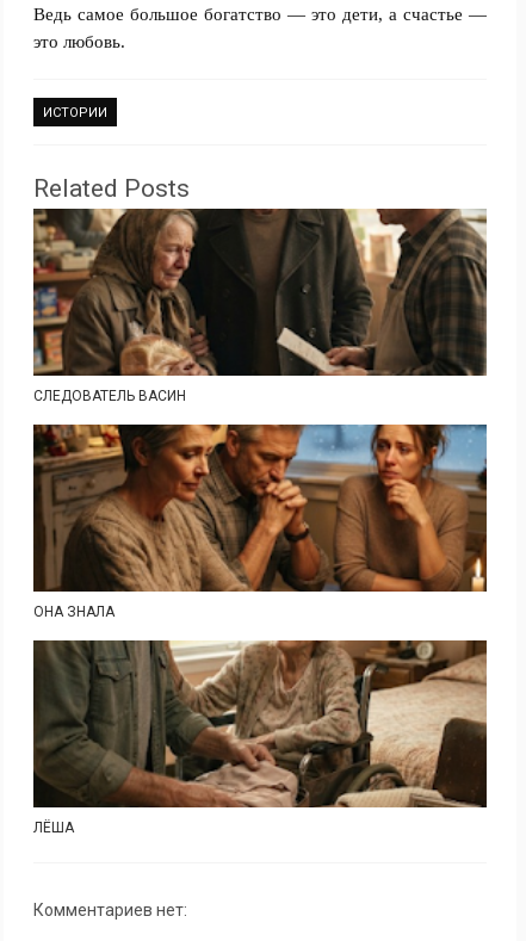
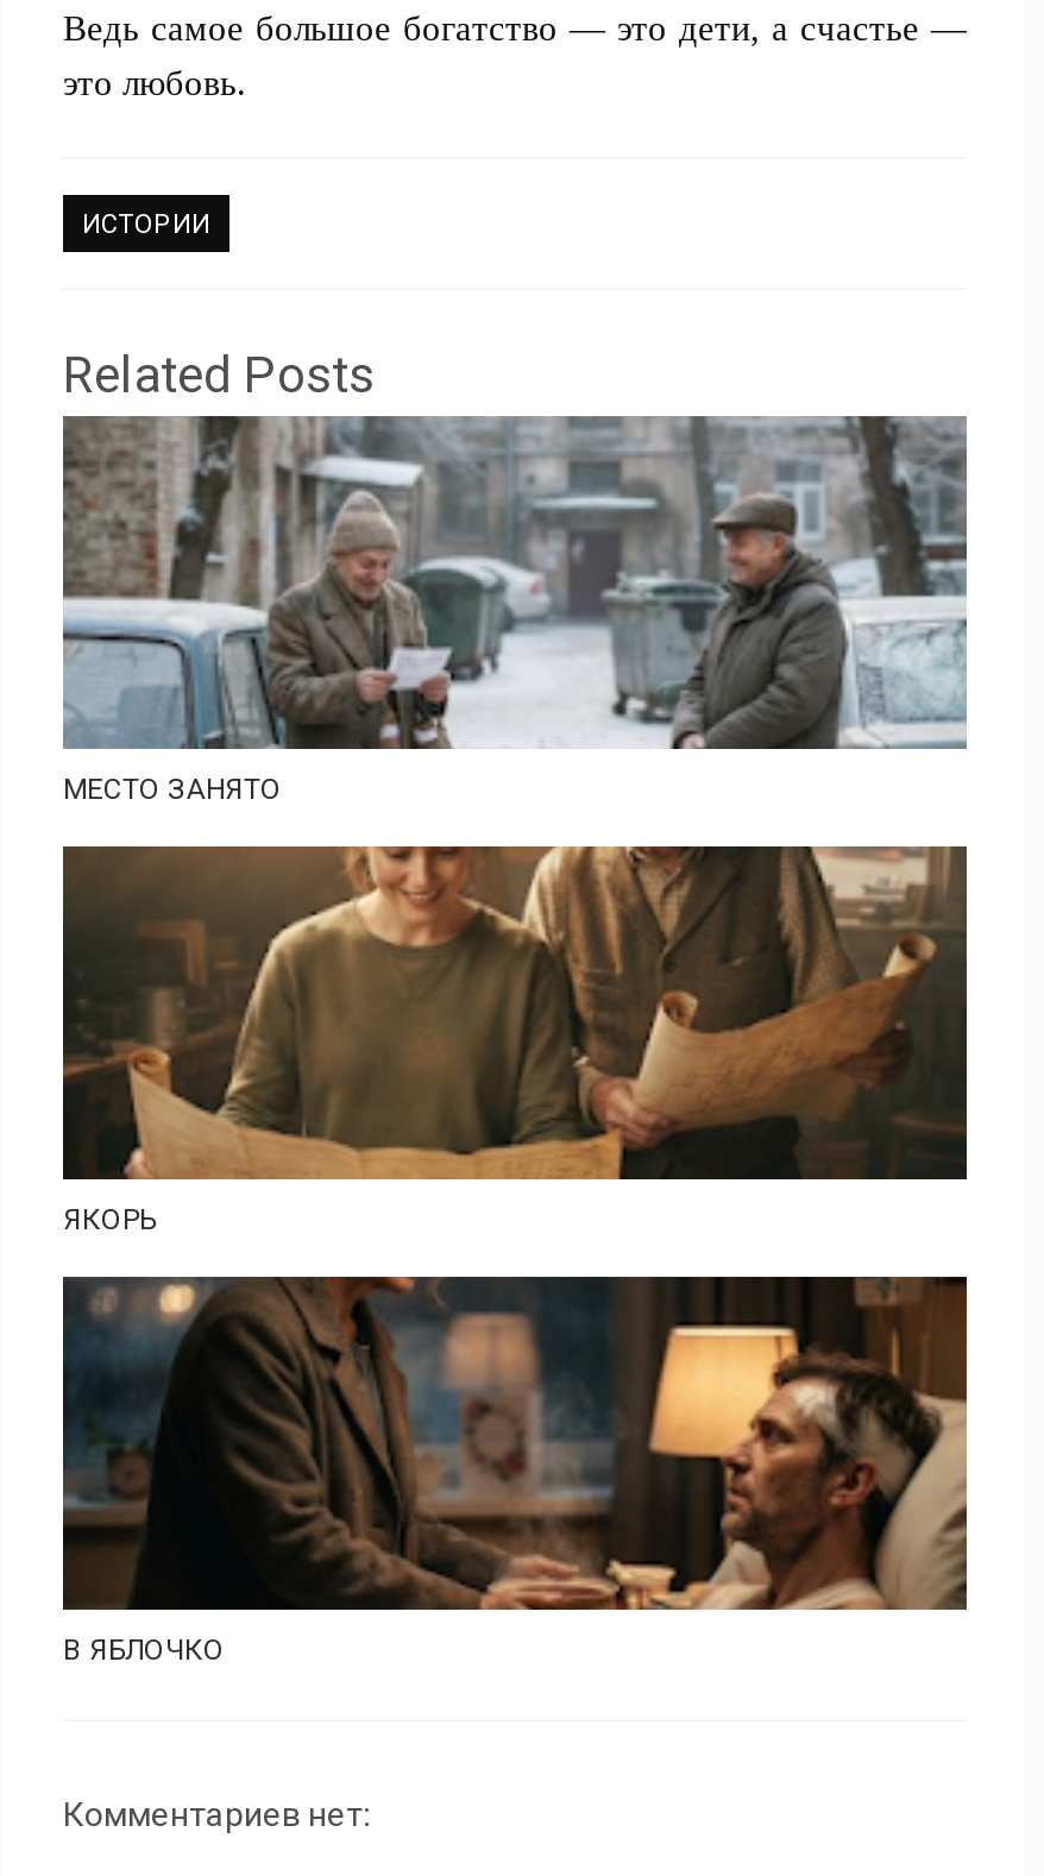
[32,208,488,404] [image] | СЛЕДОВАТЕЛЬ ВАСИН -> [63,414,967,806] [image] | МЕСТО ЗАНЯТО
[33,423,488,620] [image] | ОНА ЗНАЛА -> [63,844,969,1236] [image] | ЯКОРЬ
[33,639,488,836] [image] | ЛЁША -> [63,1274,969,1667] [image] | В ЯБЛОЧКО

